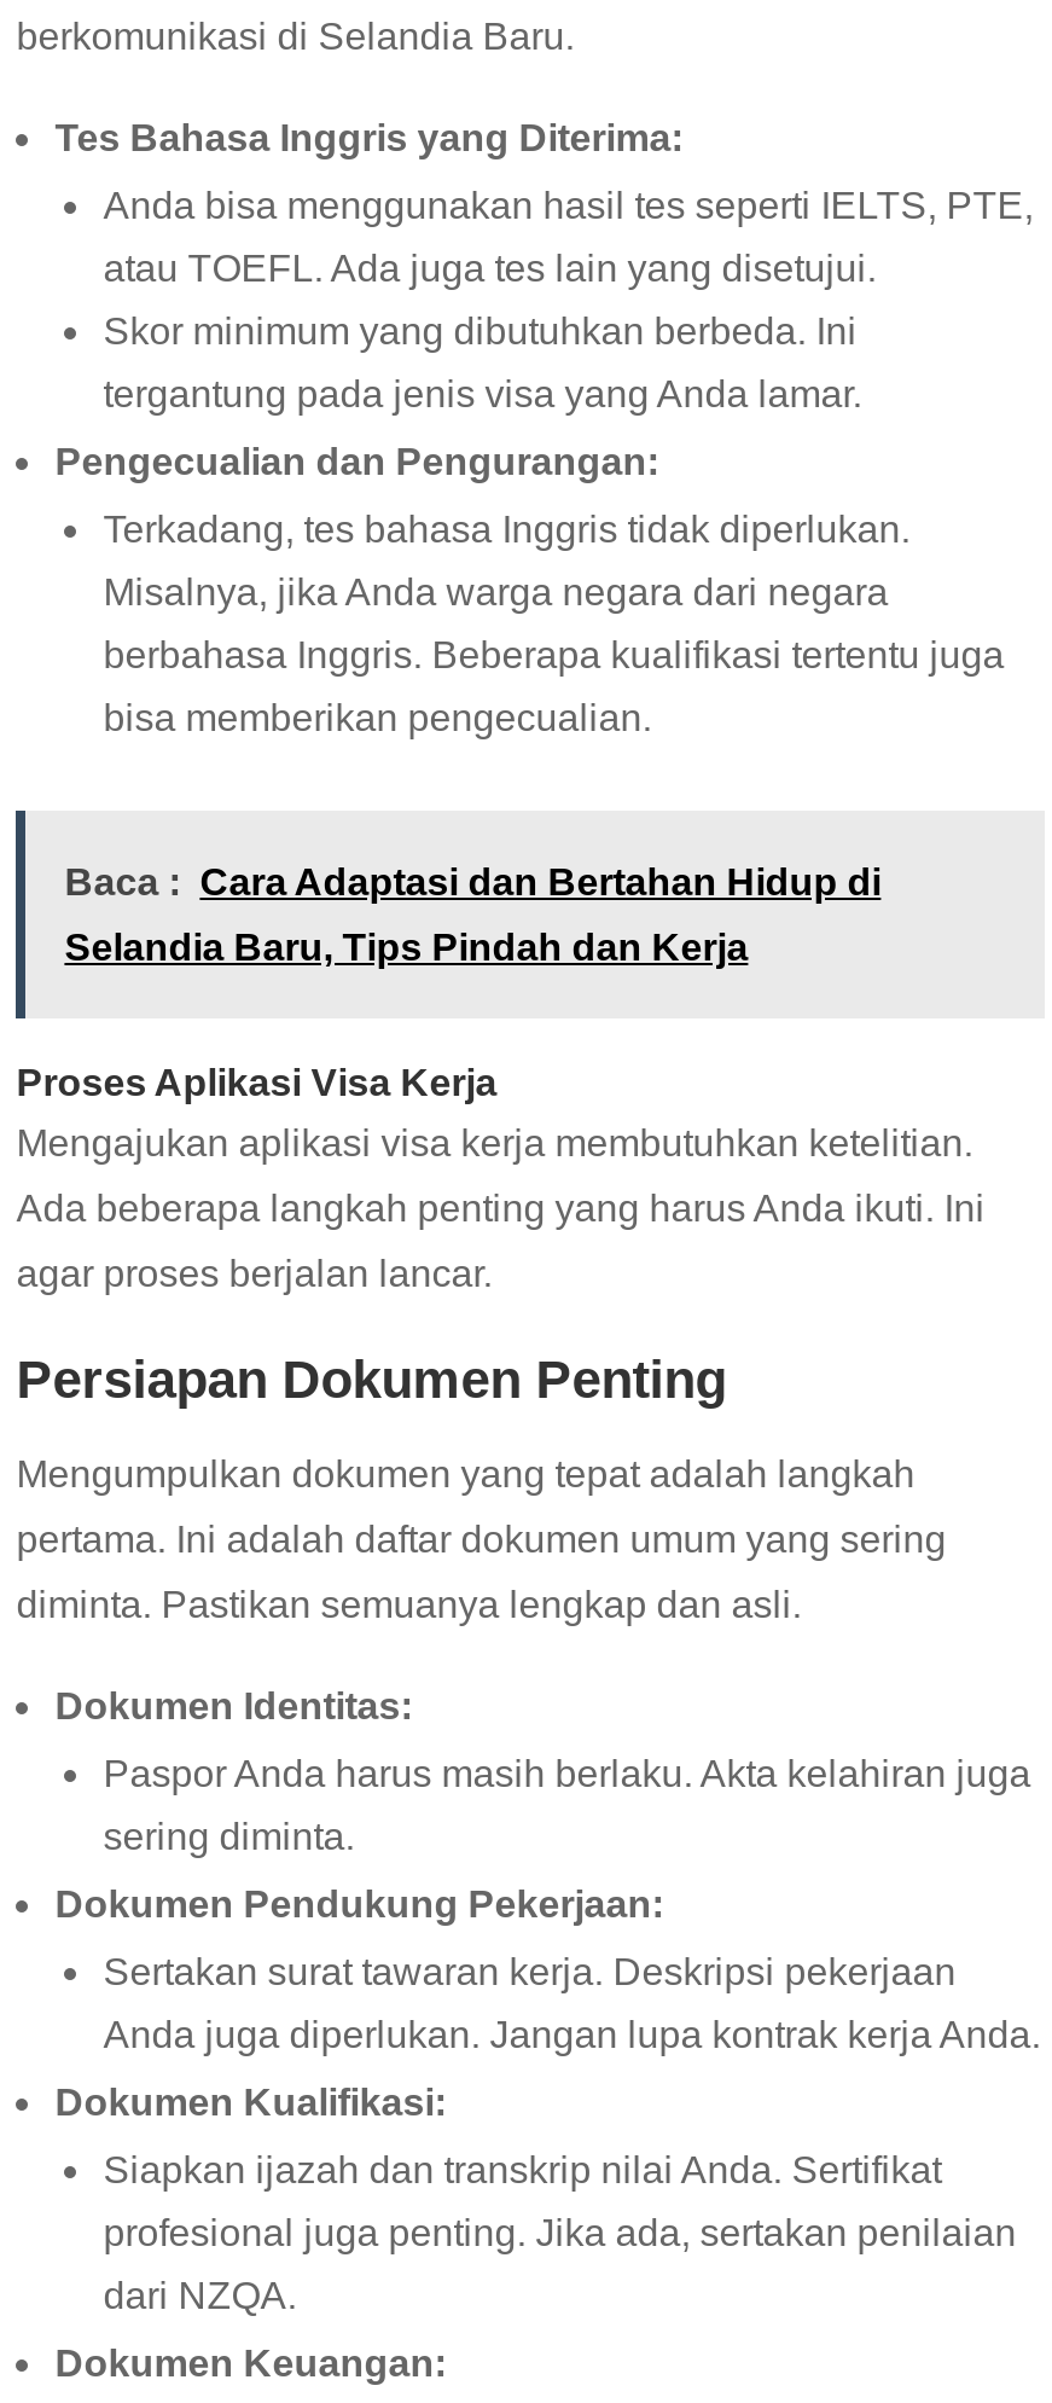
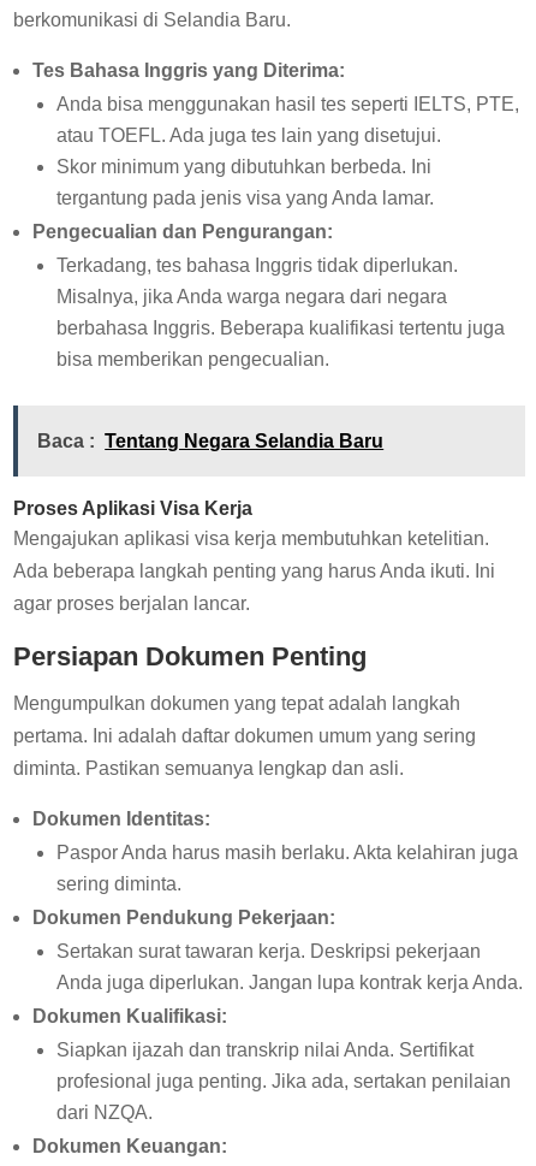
[64,862,881,968] Baca : Cara Adaptasi dan Bertahan Hidup di | Selandia Baru, Tips Pindah dan Kerja -> [37,430,384,451] Baca : Tentang Negara Selandia Baru

